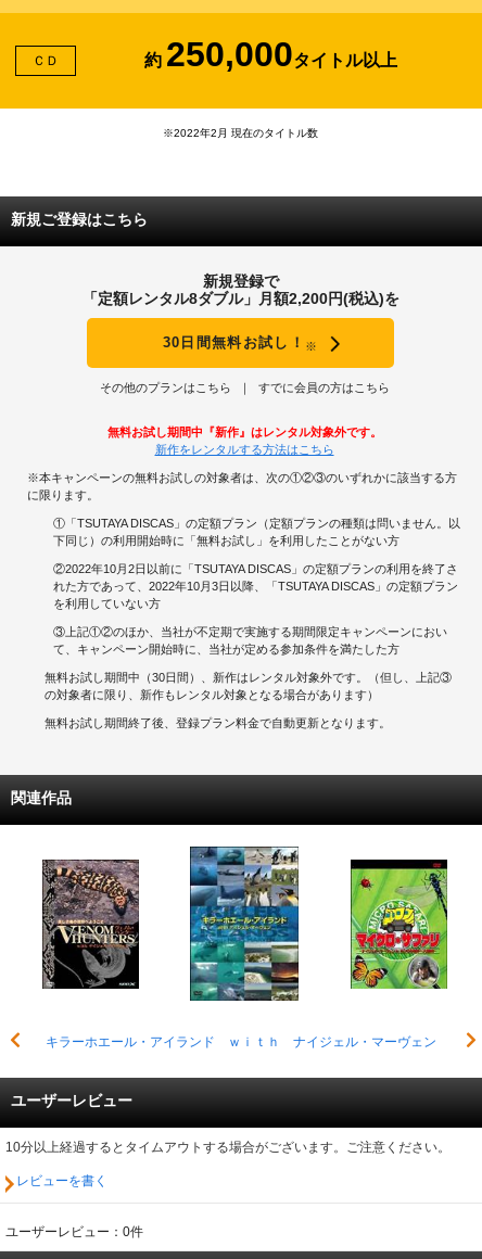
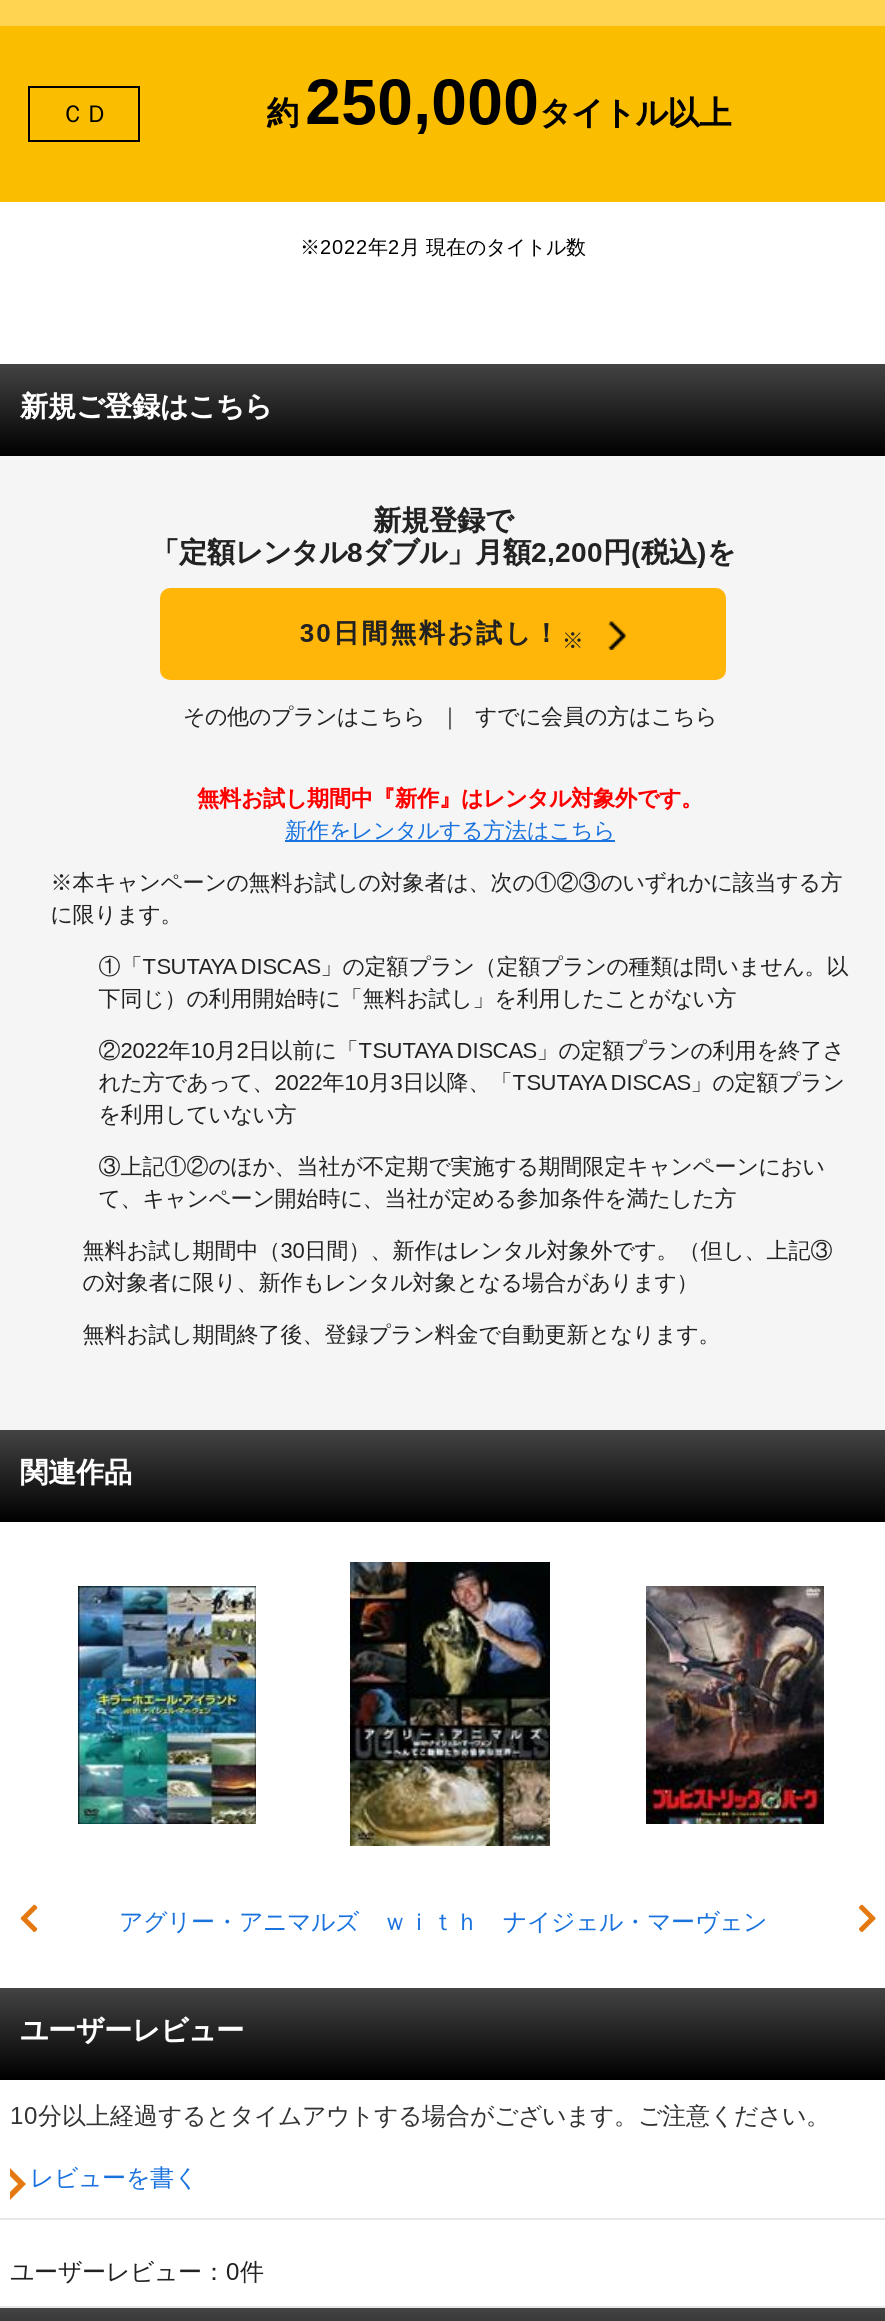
[45,845,436,1049] [image] | キラーホエール・アイランド ｗｉｔｈ ナイジェル・マーヴェン -> [119,1560,767,1936] [image] | アグリー・アニマルズ ｗｉｔｈ ナイジェル・マーヴェン
[42,860,140,990] [image] -> [78,1586,258,1826] [image]
[350,860,448,990] [image] -> [644,1584,826,1826] [image]

